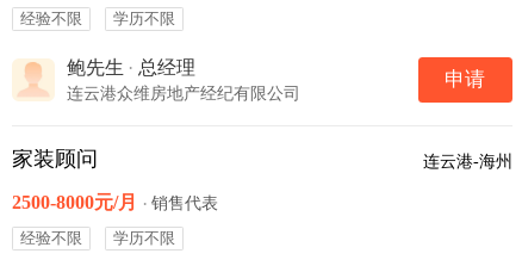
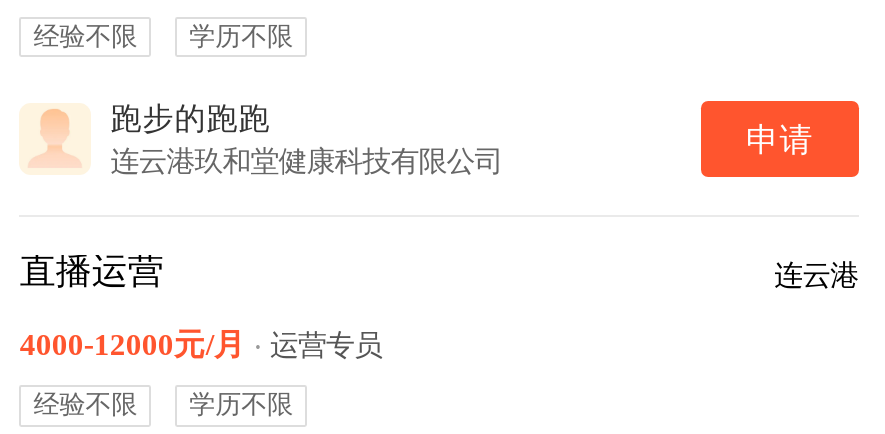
[66,57,300,103] 鲍先生 · 总经理 | 连云港众维房地产经纪有限公司 -> [110,101,502,177] 跑步的跑跑 | 连云港玖和堂健康科技有限公司
[12,147,512,171] 家装顾问 | 连云港-海州 -> [20,251,858,291] 直播运营 | 连云港
[12,191,219,213] 2500-8000元/月 · 销售代表 -> [20,326,382,362] 4000-12000元/月 · 运营专员

